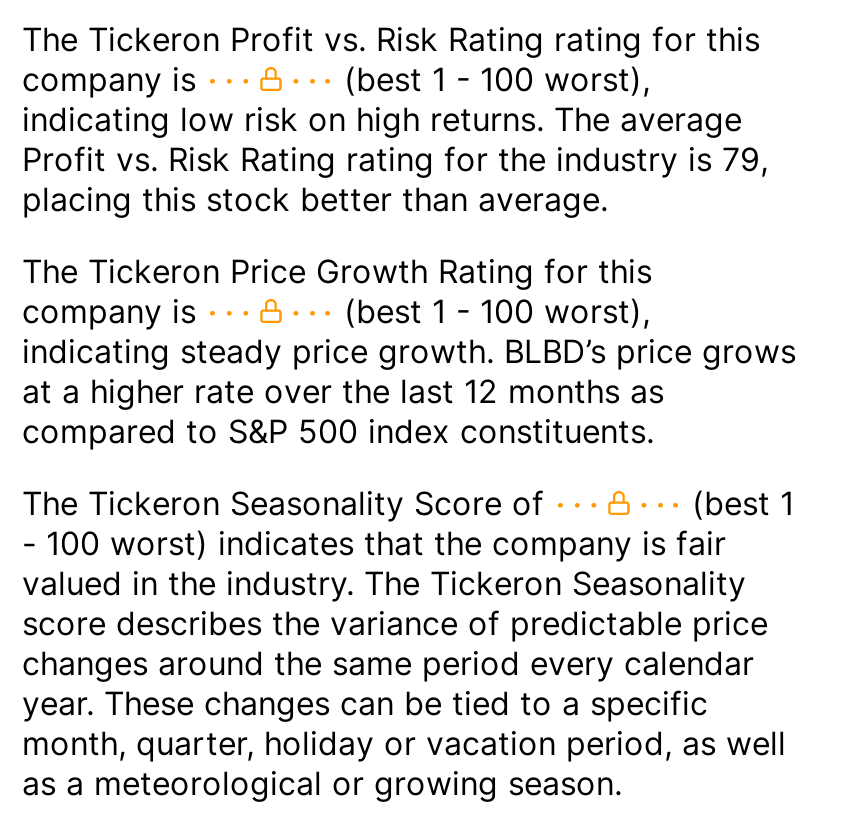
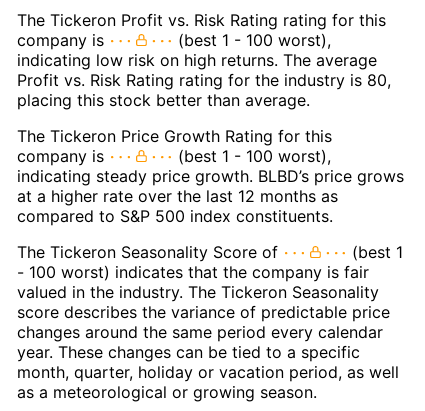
[22,139,768,179] Profit vs. Risk Rating rating for the industry is 79, -> [17,70,391,90] Profit vs. Risk Rating rating for the industry is 80,

